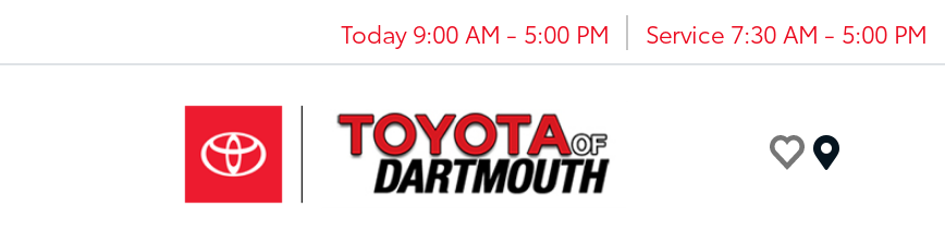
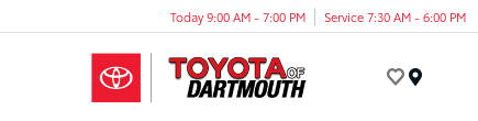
[341,14,609,49] Today 9:00 AM - 5:00 PM -> [170,7,305,25] Today 9:00 AM - 7:00 PM
[646,14,926,49] Service 7:30 AM - 5:00 PM -> [324,7,466,25] Service 7:30 AM - 6:00 PM

